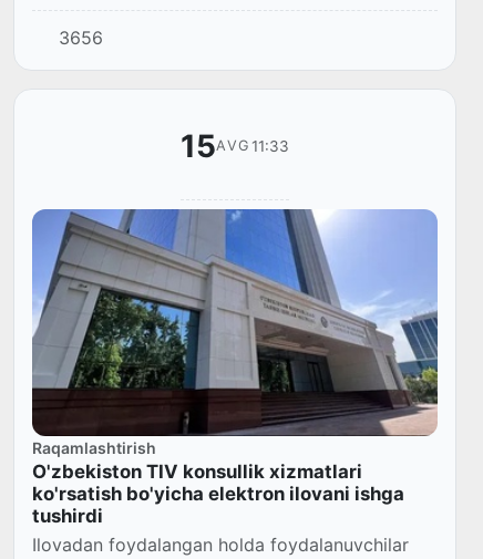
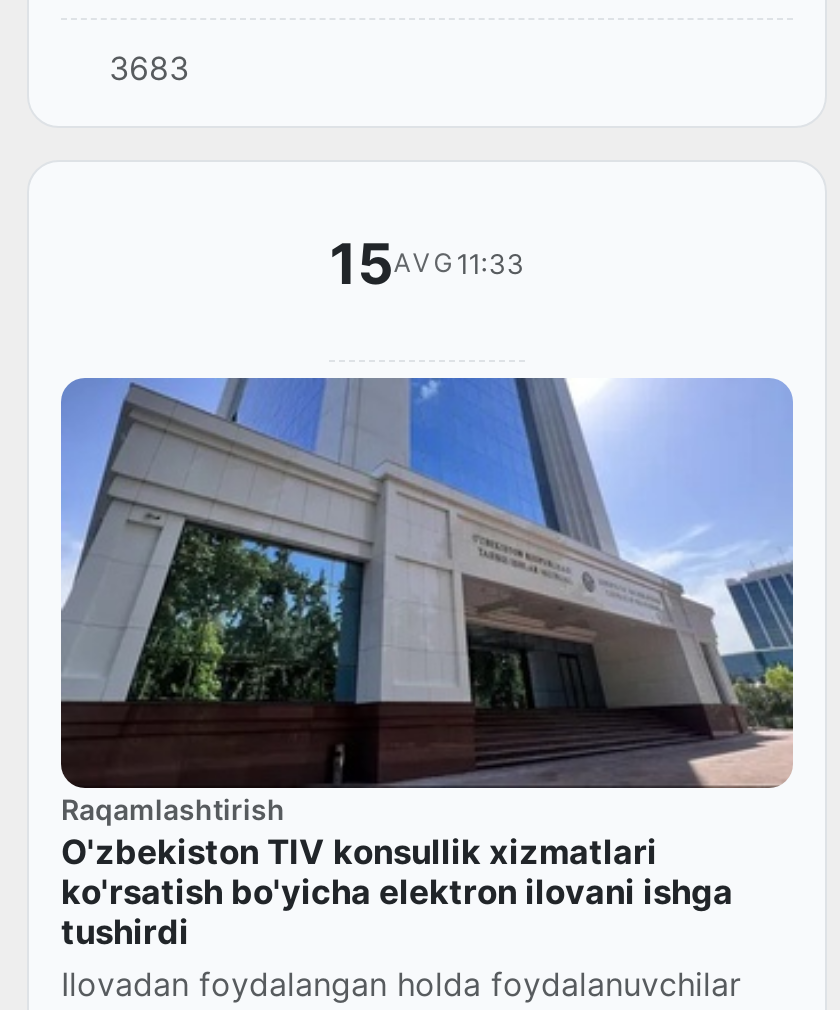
[59,26,103,48] 3656 -> [109,47,189,87] 3683

